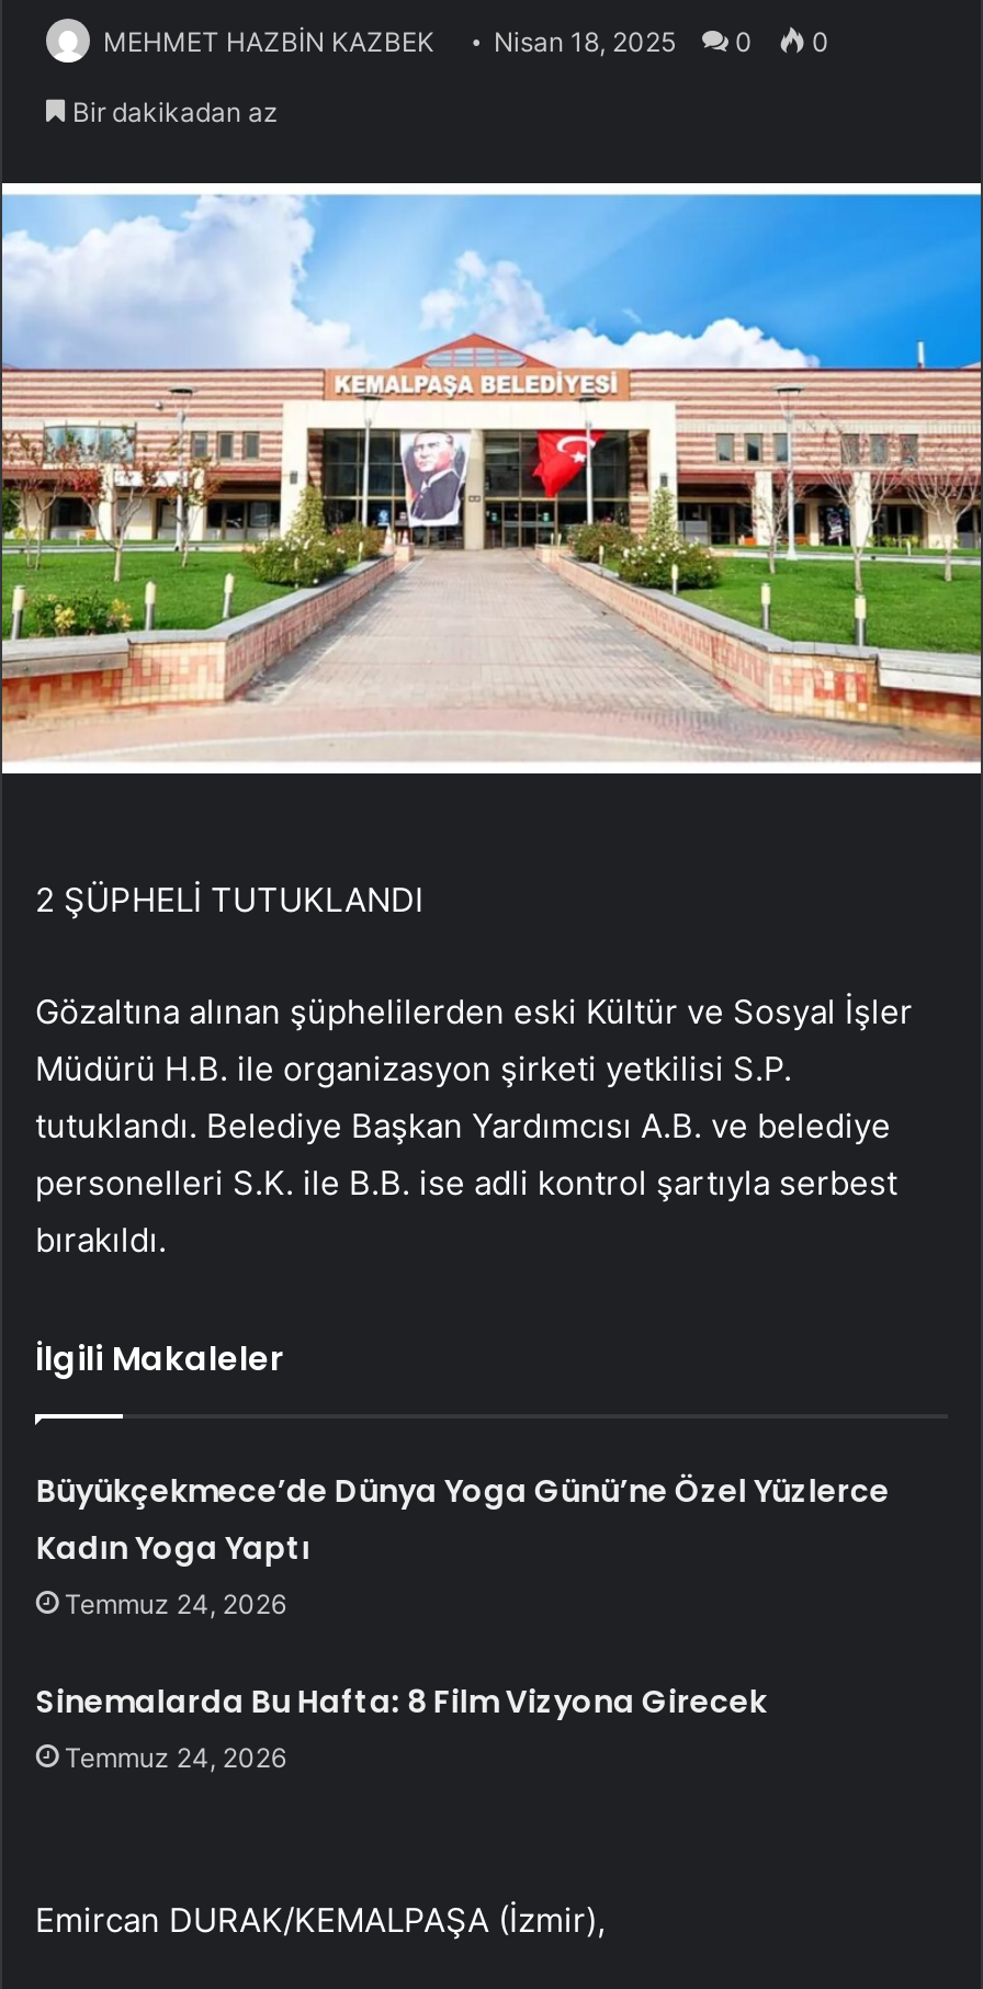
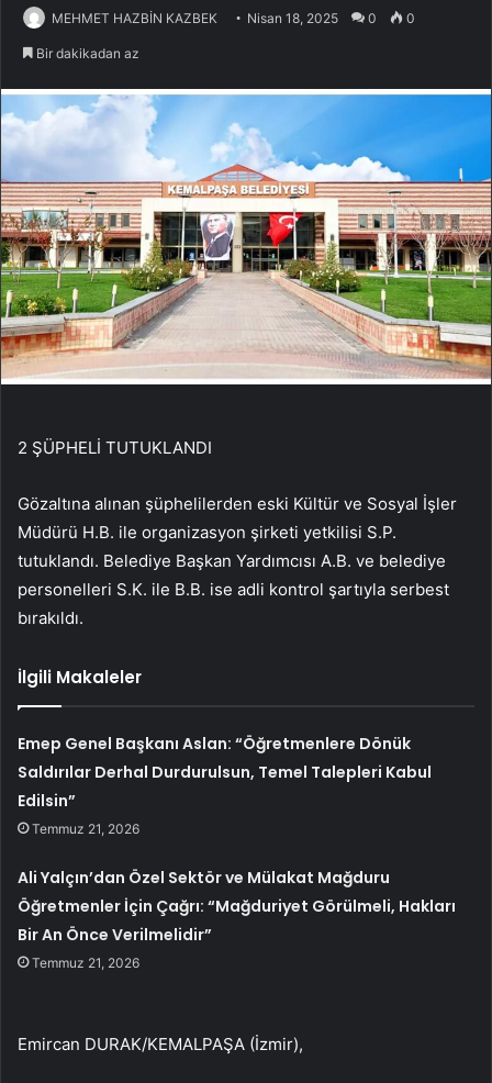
[36,1469,889,1621] Büyükçekmece’de Dünya Yoga Günü’ne Özel Yüzlerce | Kadın Yoga Yaptı | Temmuz 24, 2026 -> [18,733,432,837] Emep Genel Başkanı Aslan: “Öğretmenlere Dönük | Saldırılar Derhal Durdurulsun, Temel Talepleri Kabul | Edilsin” | Temmuz 21, 2026
[36,1680,766,1774] Sinemalarda Bu Hafta: 8 Film Vizyona Girecek | Temmuz 24, 2026 -> [18,867,456,971] Ali Yalçın’dan Özel Sektör ve Mülakat Mağduru | Öğretmenler İçin Çağrı: “Mağduriyet Görülmeli, Hakları | Bir An Önce Verilmelidir” | Temmuz 21, 2026

